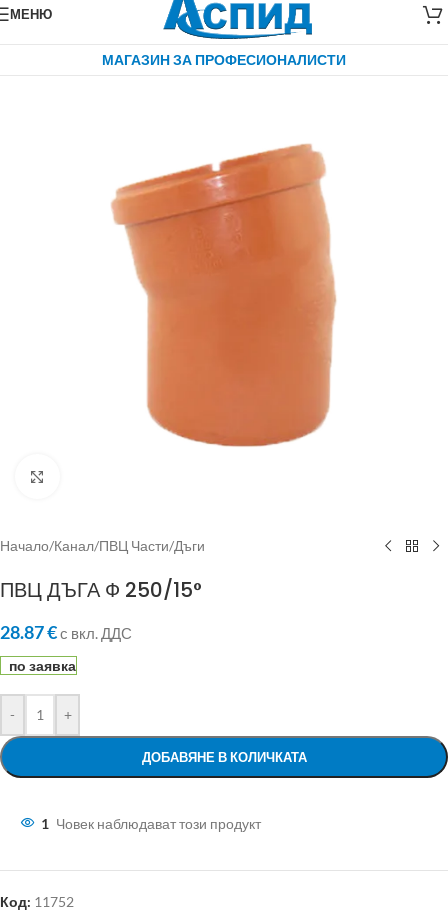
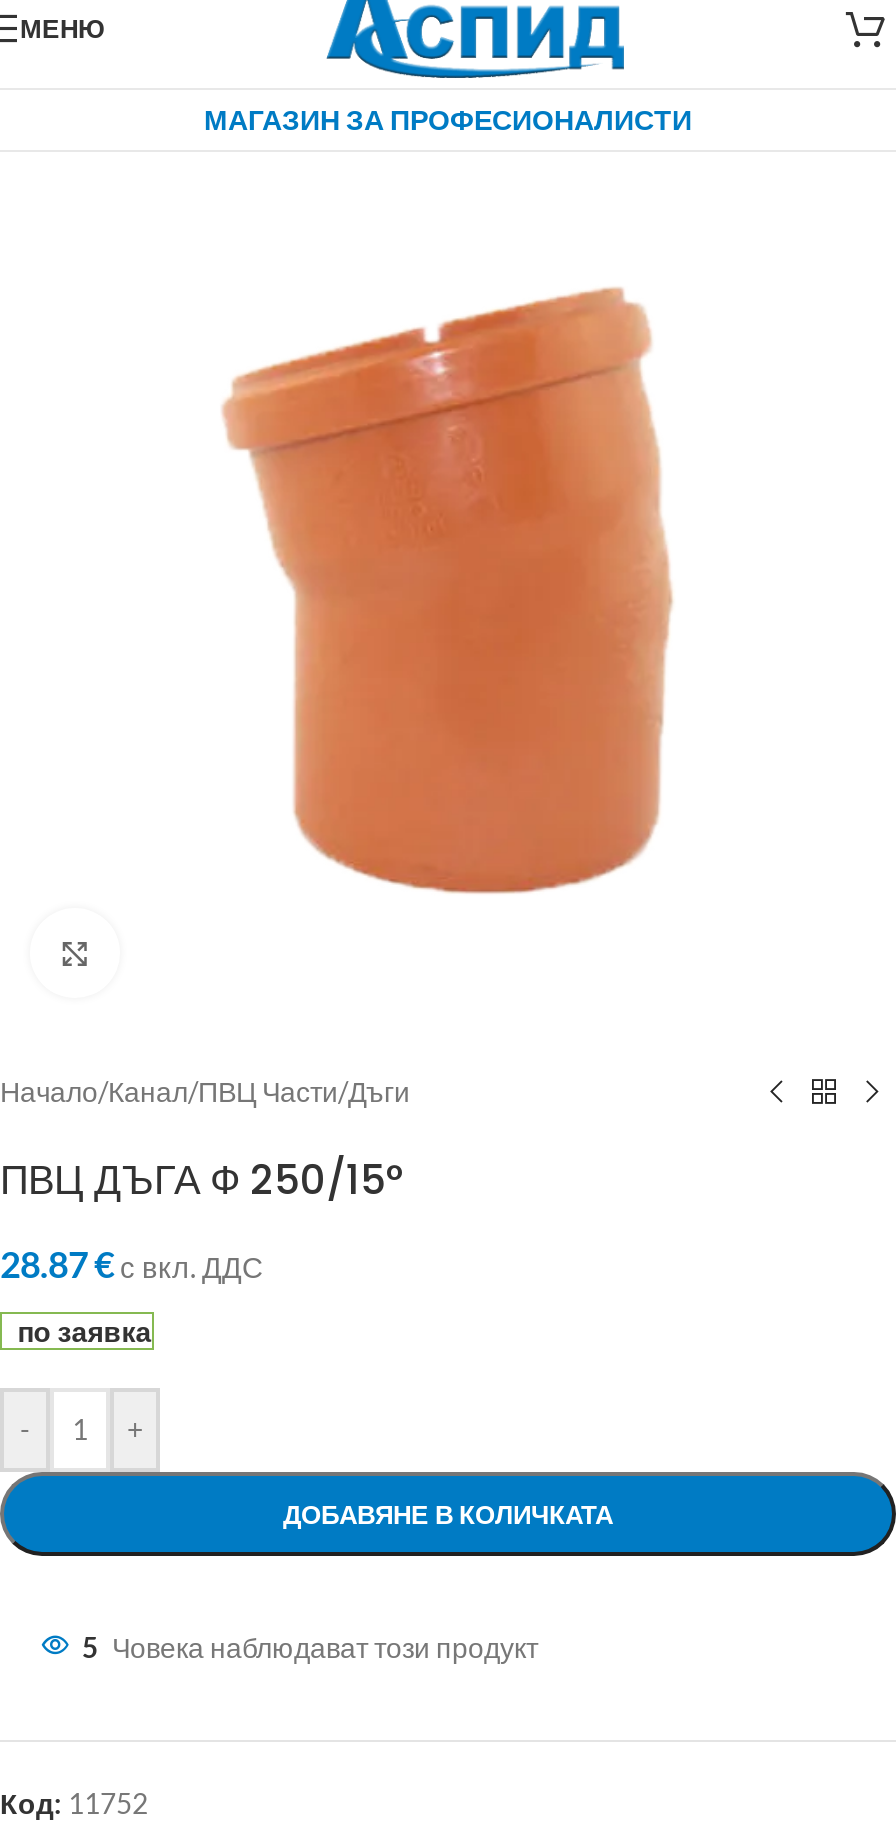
[41,815,261,832] 1 Човек наблюдават този продукт -> [82,1630,538,1664] 5 Човека наблюдават този продукт

